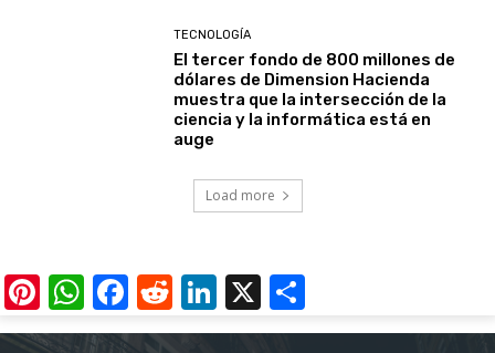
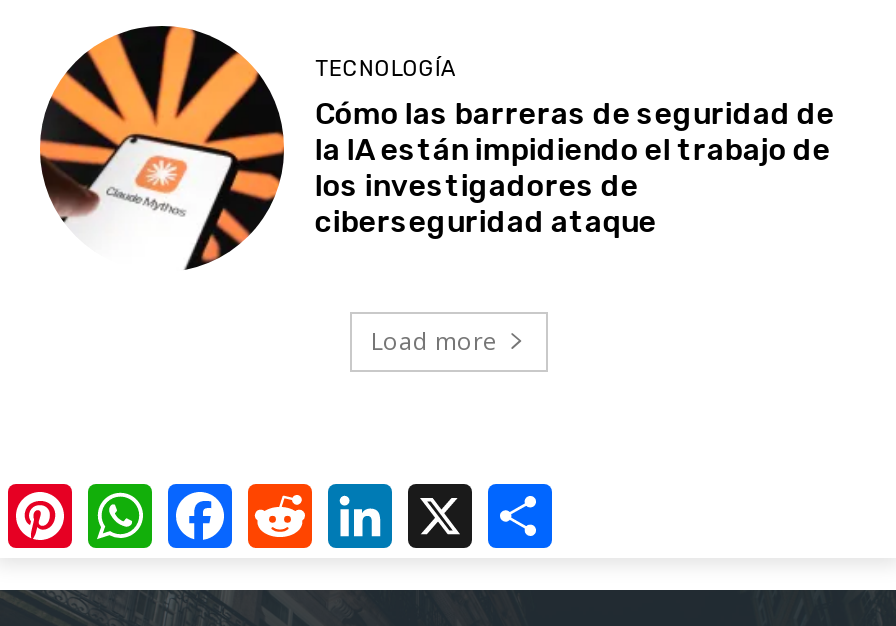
none -> [38,24,286,272] [image]
[174,50,456,149] El tercer fondo de 800 millones de | dólares de Dimension Hacienda | muestra que la intersección de la | ciencia y la informática está en | auge -> [315,96,835,240] Cómo las barreras de seguridad de | la IA están impidiendo el trabajo de | los investigadores de | ciberseguridad ataque

